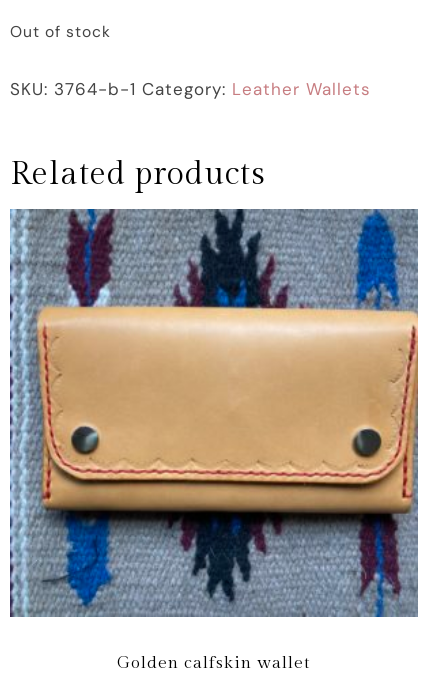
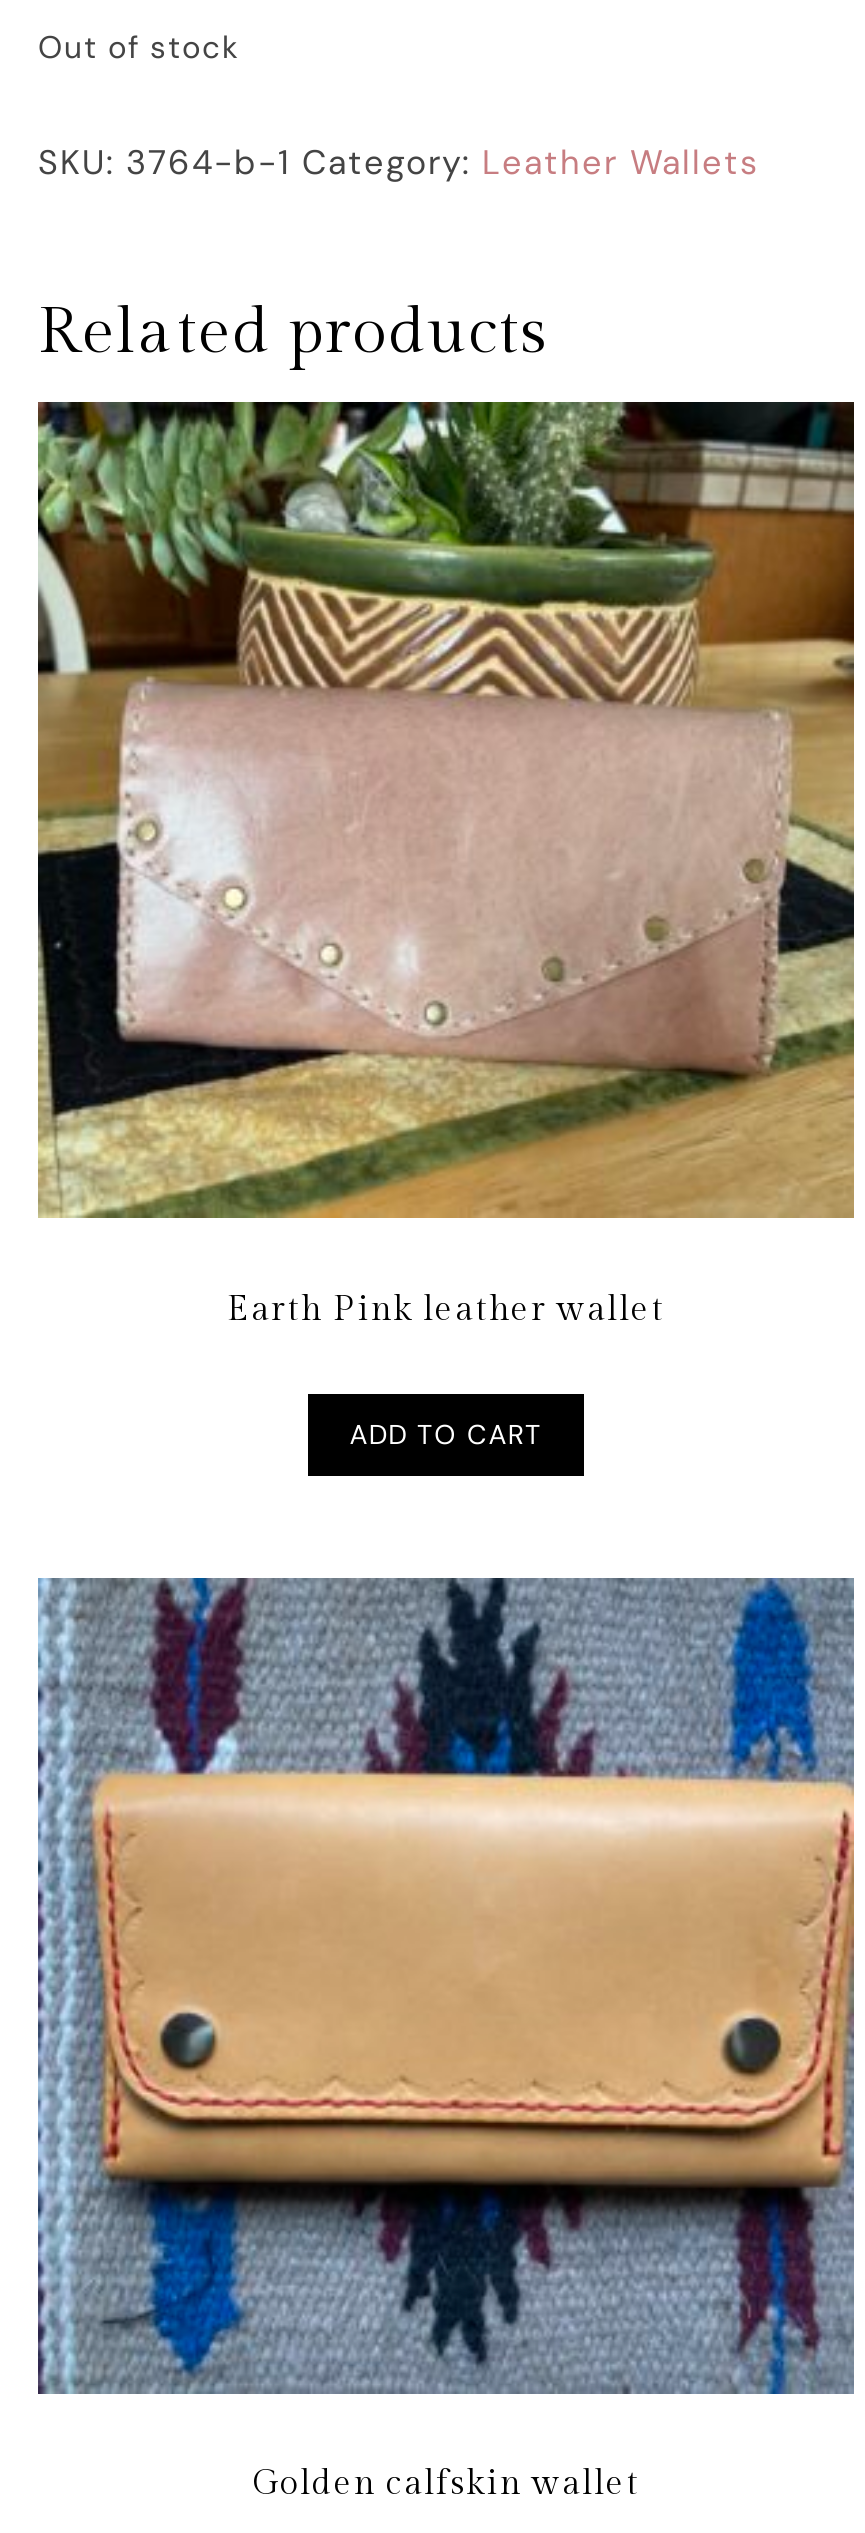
none -> [36,400,856,1452] [image] | Earth Pink leather wallet | ADD TO CART

